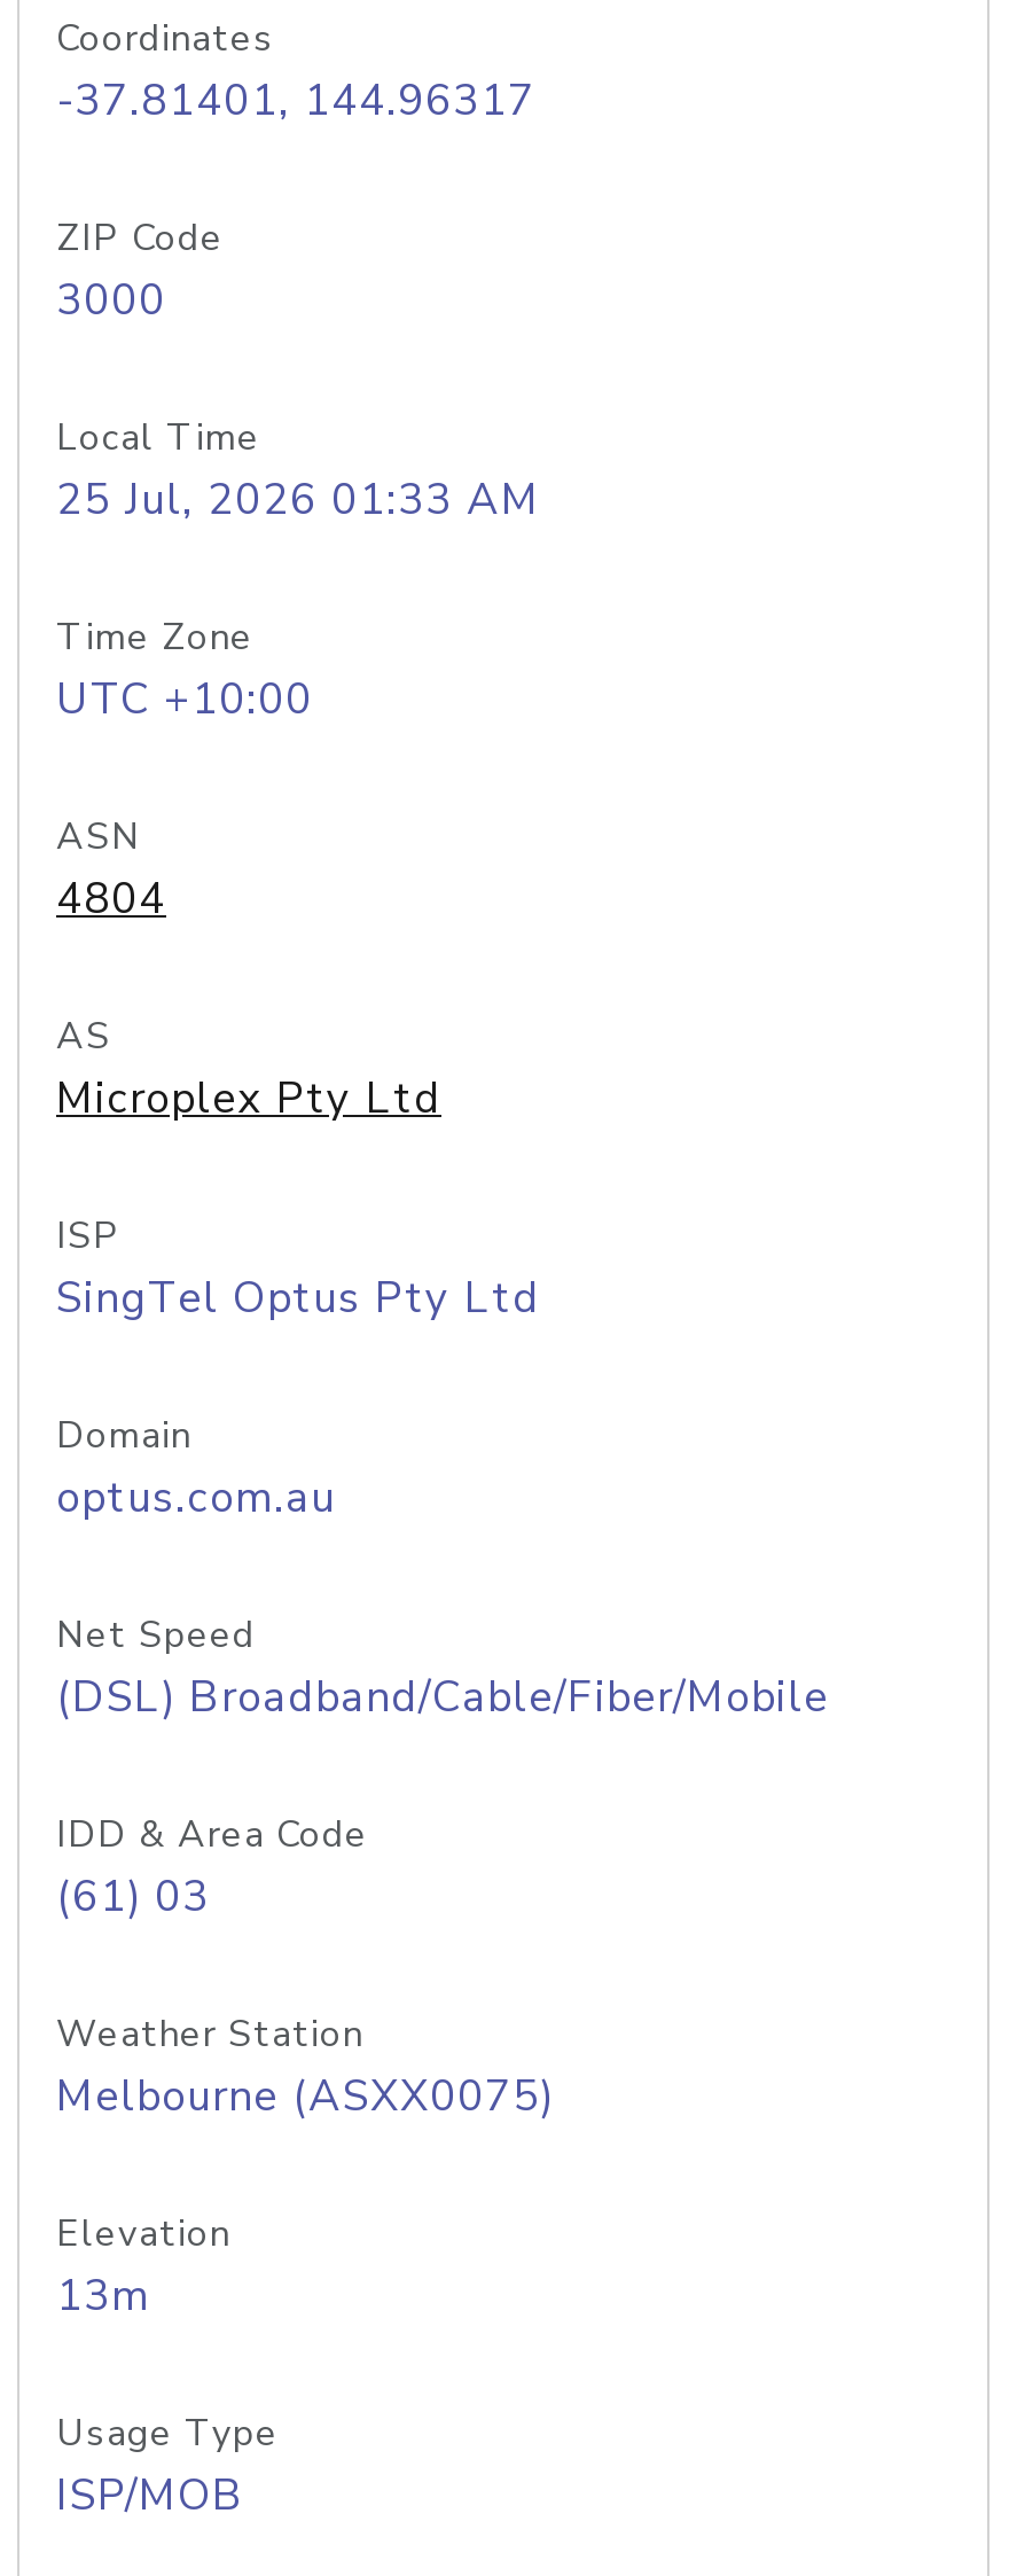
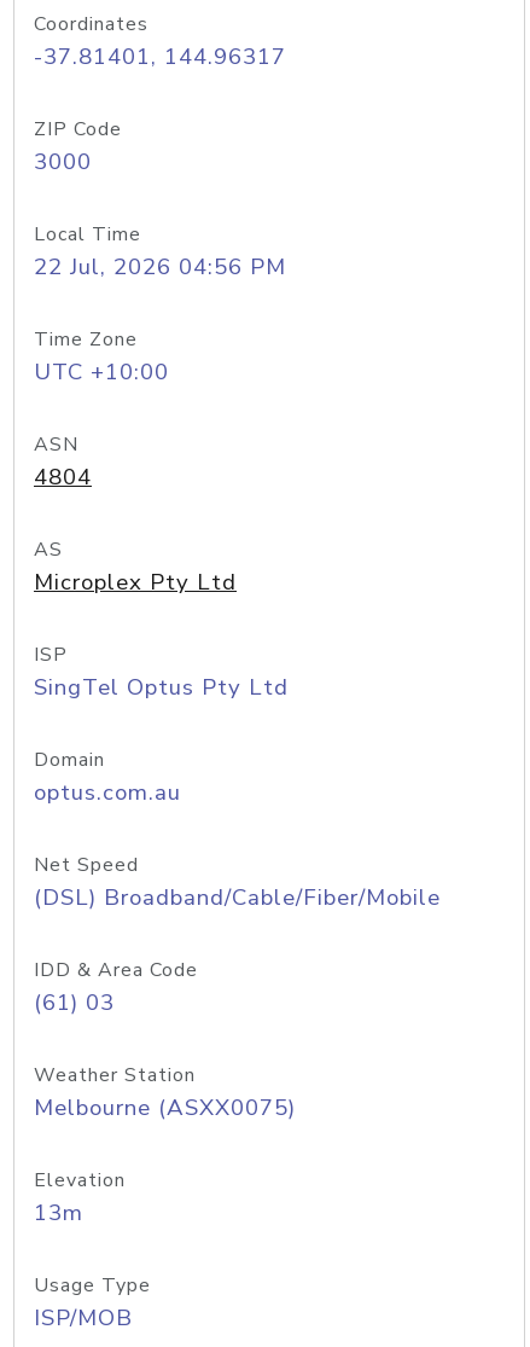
[56,470,540,530] 25 Jul, 2026 01:33 AM -> [34,251,286,283] 22 Jul, 2026 04:56 PM

